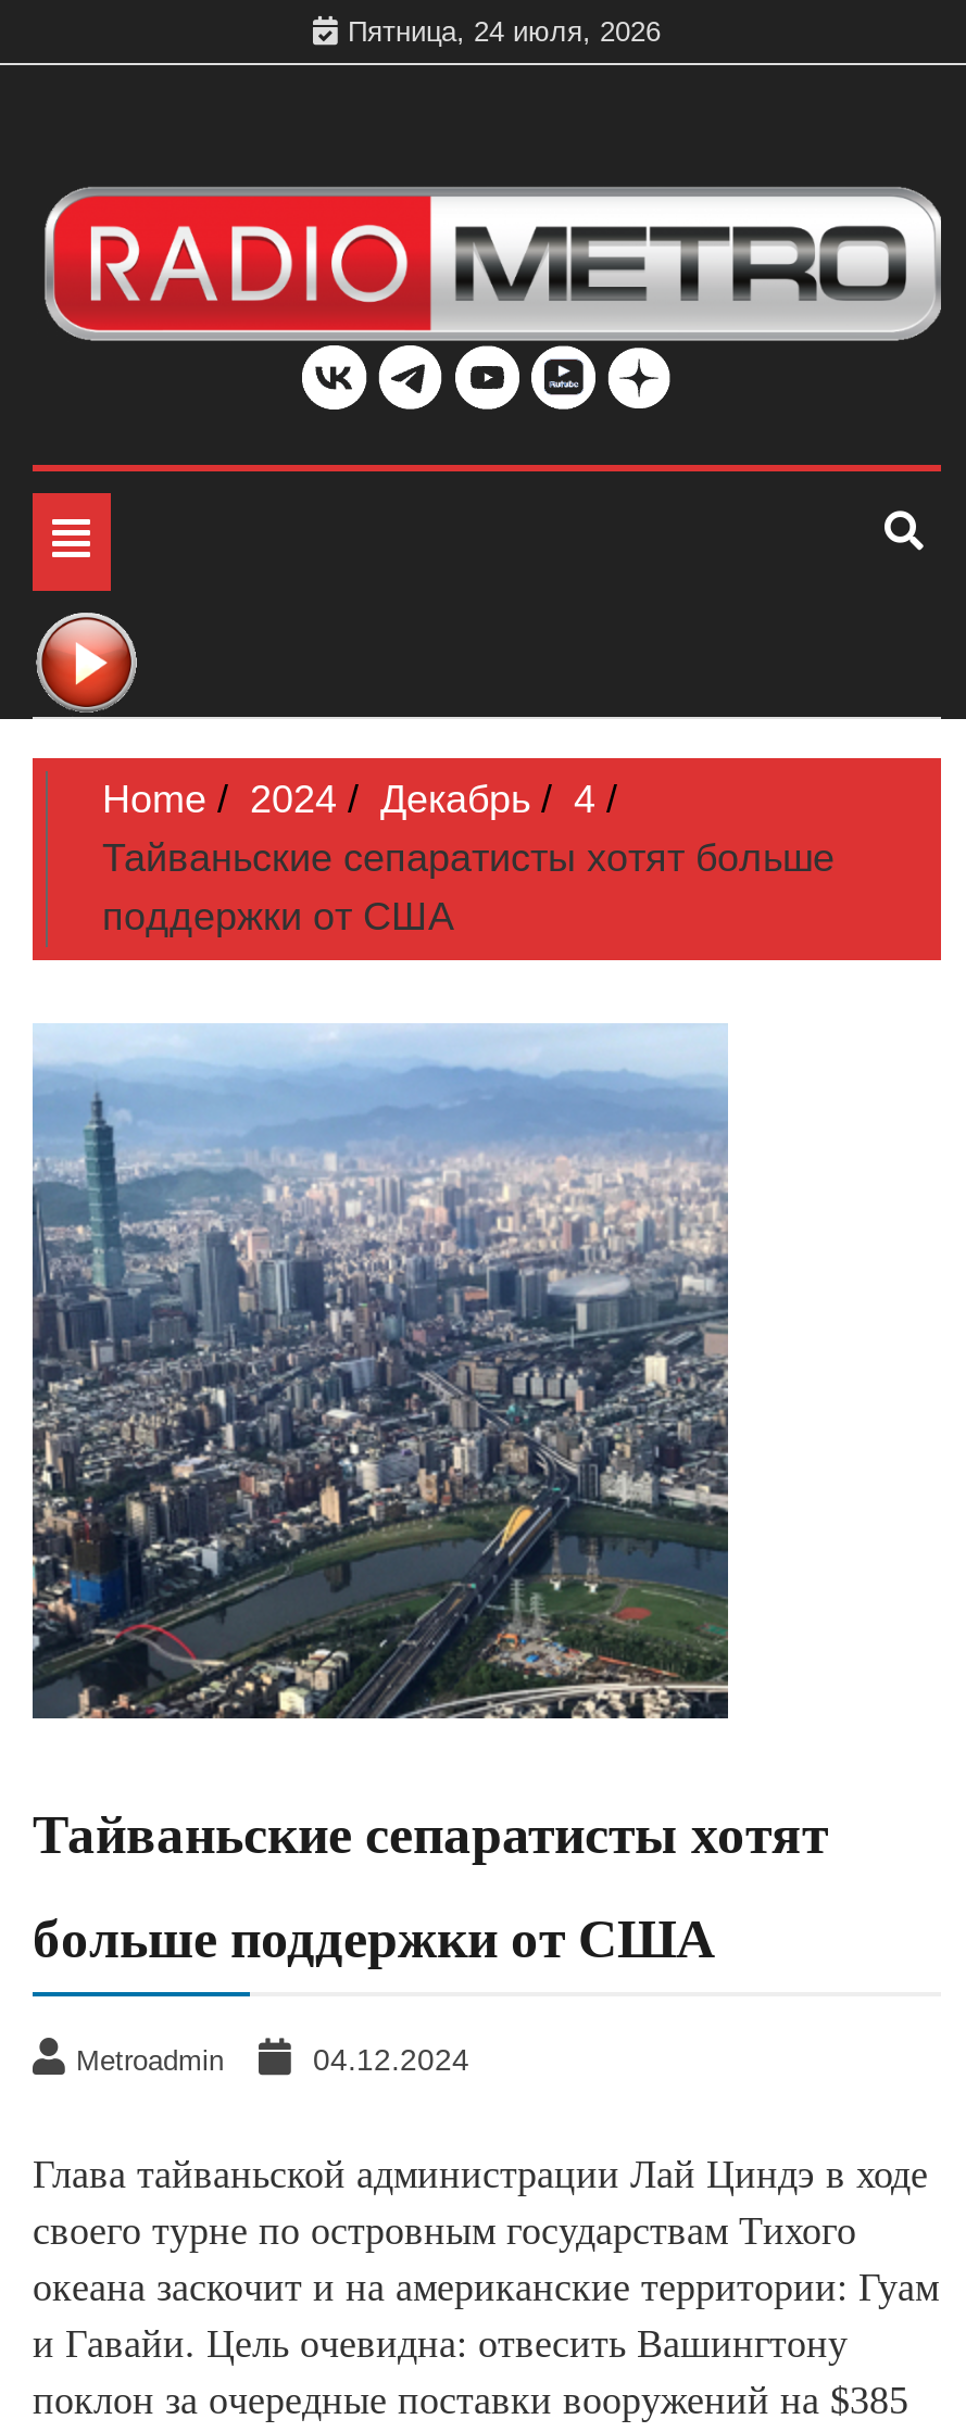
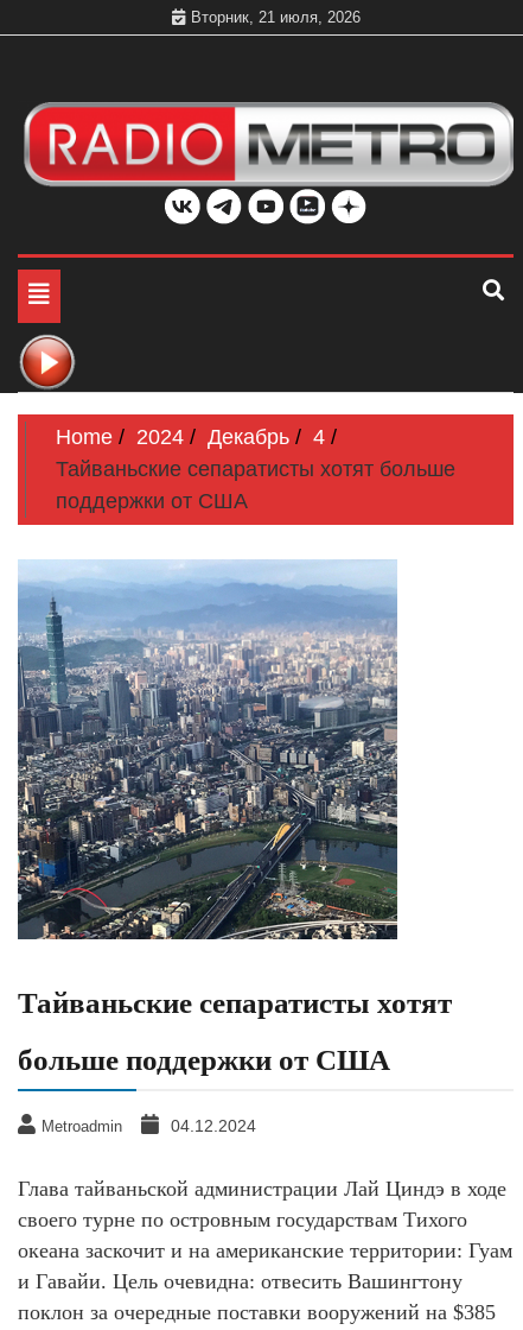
[348,15,661,48] Пятница, 24 июля, 2026 -> [190,8,360,26] Вторник, 21 июля, 2026

